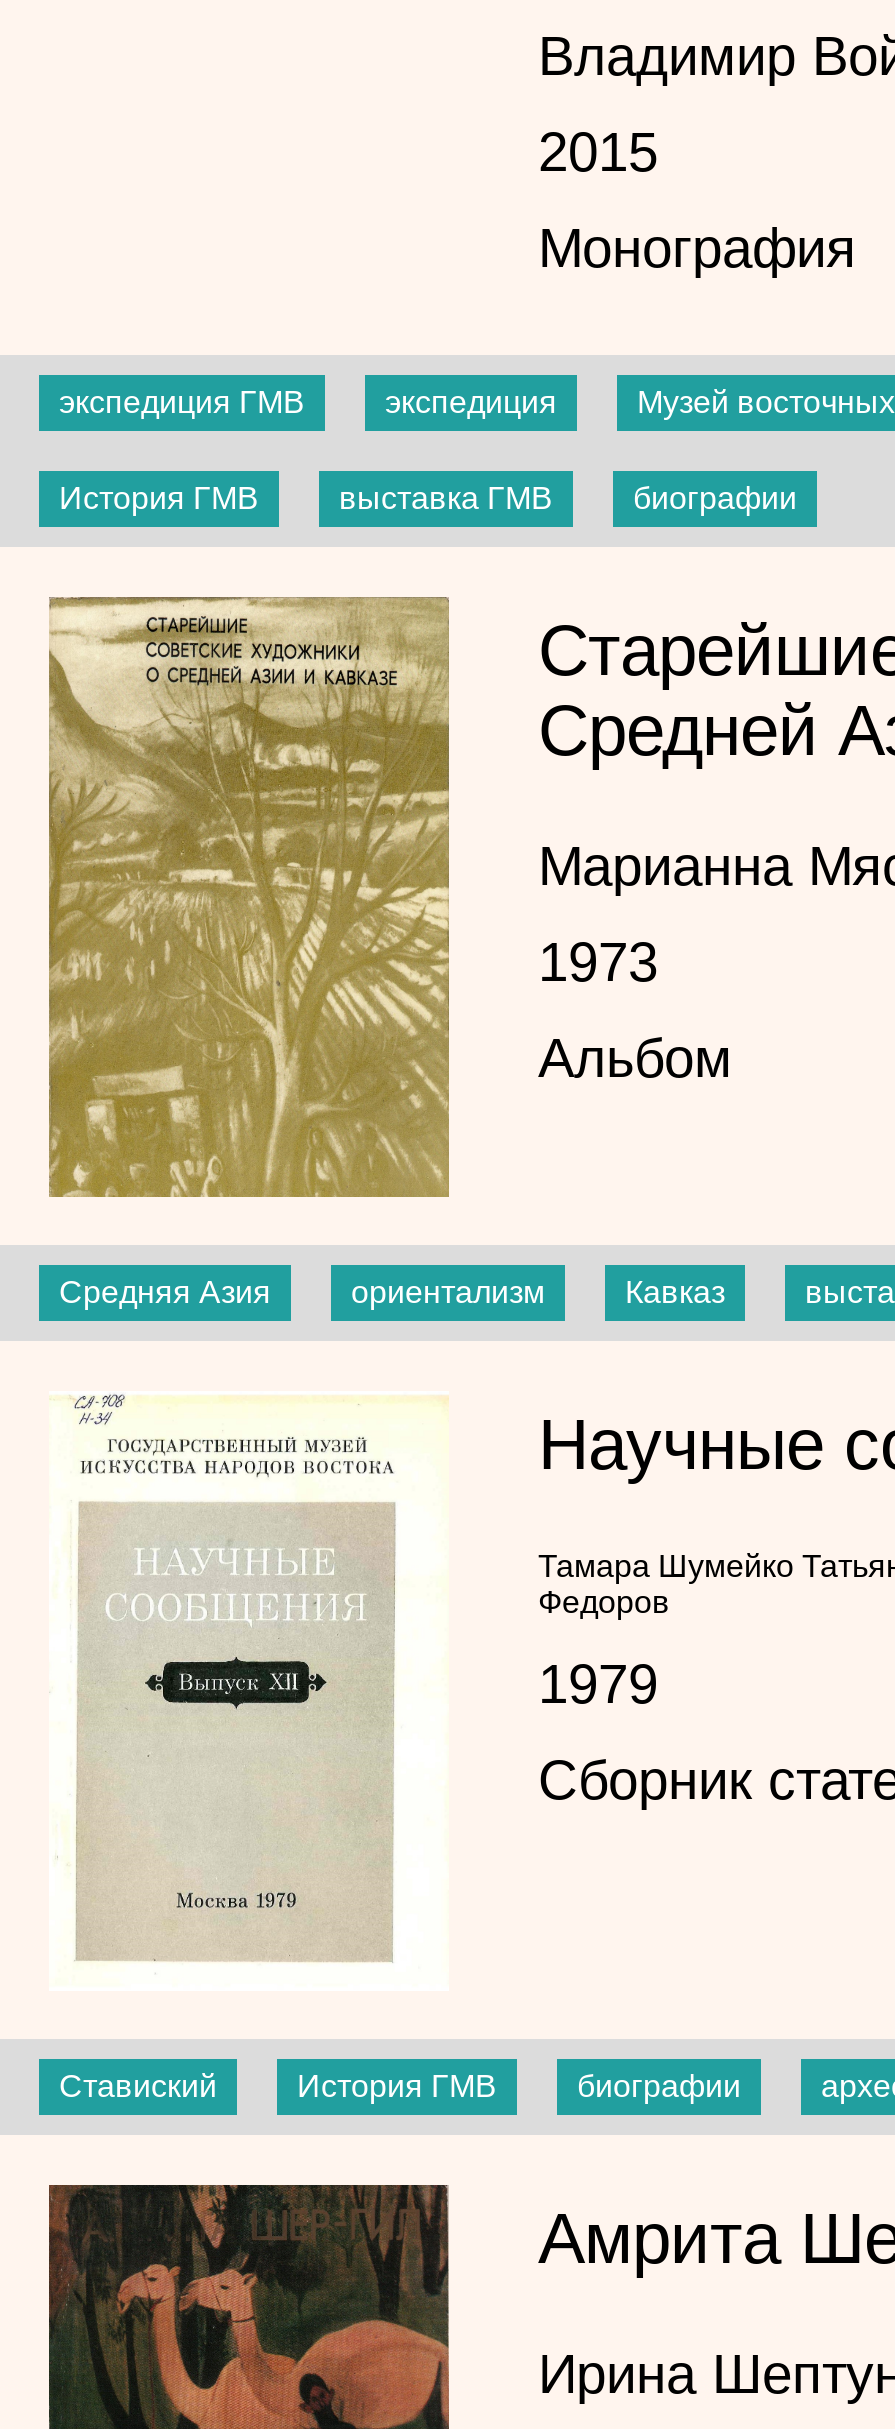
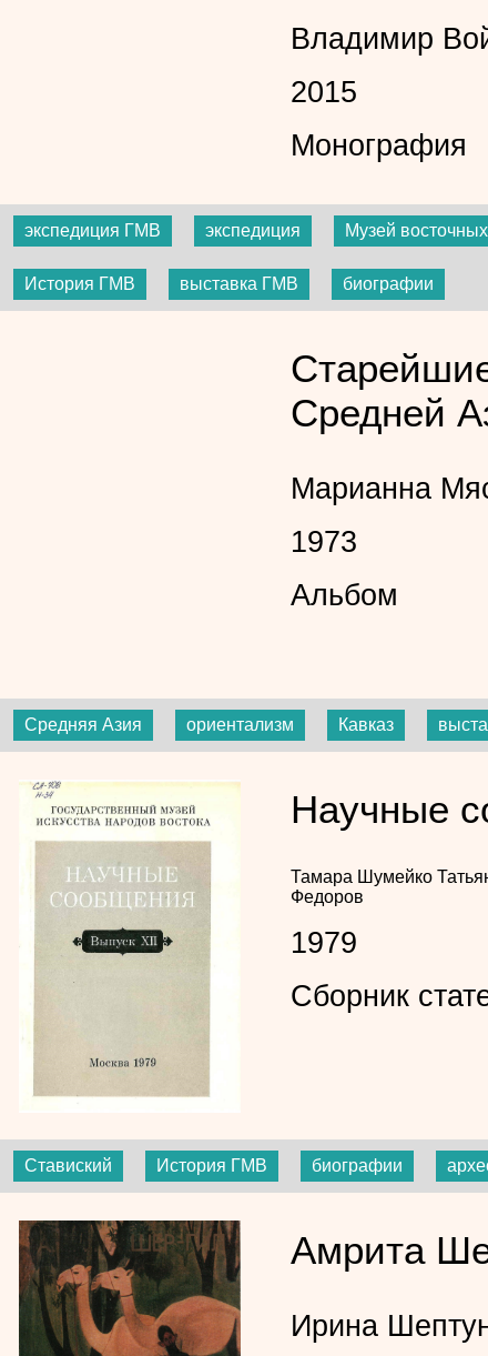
[47,595,451,1199] [image] -> none

